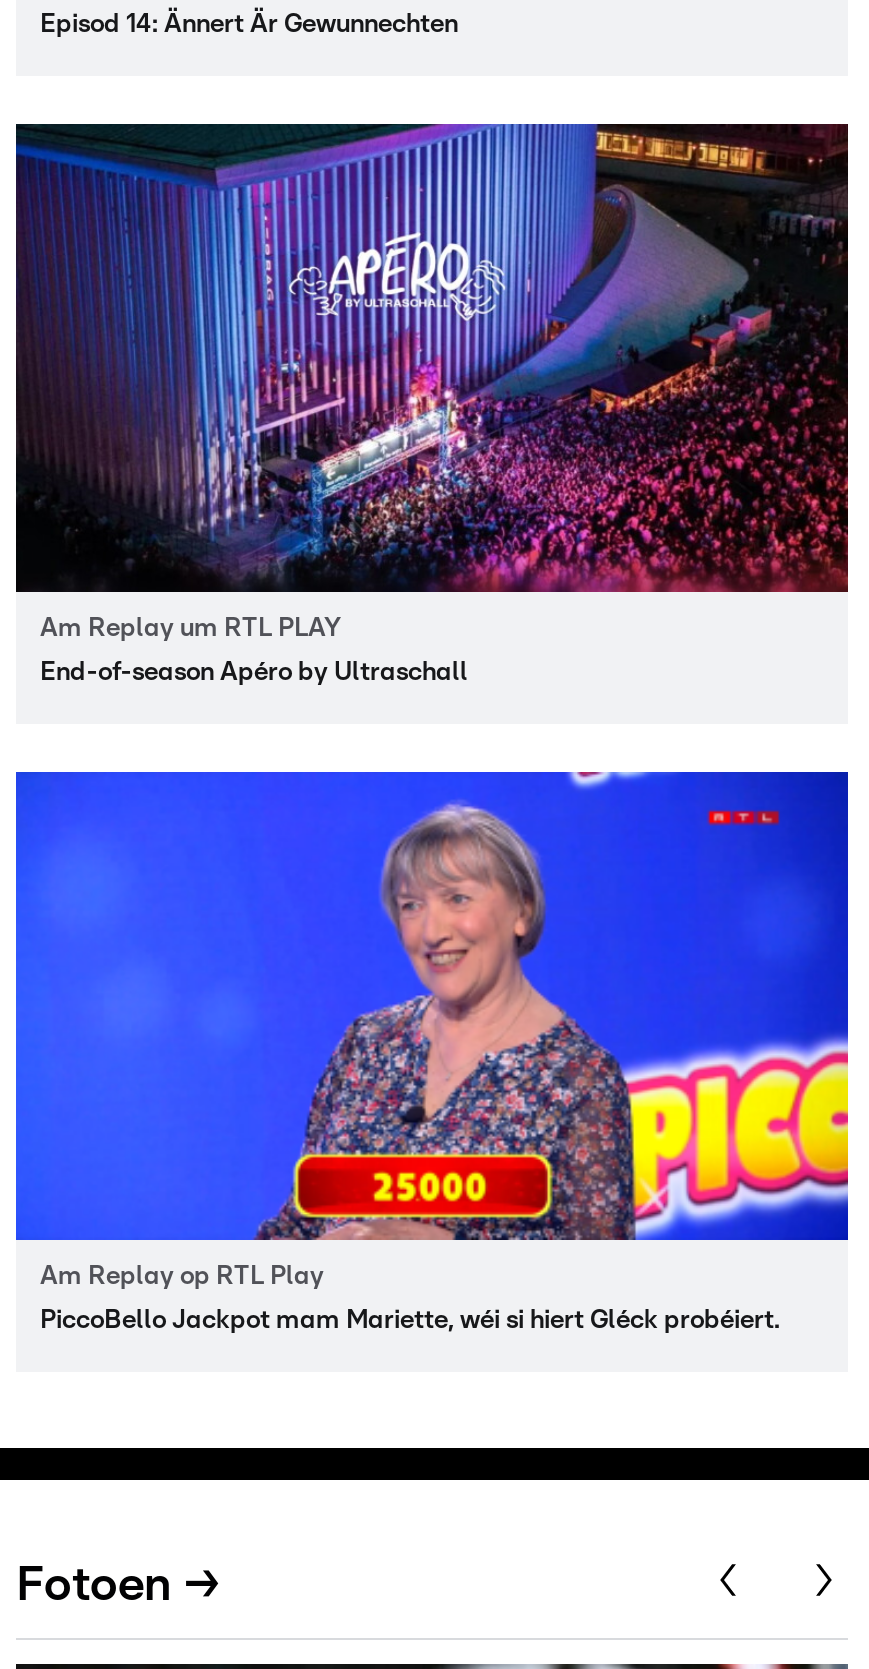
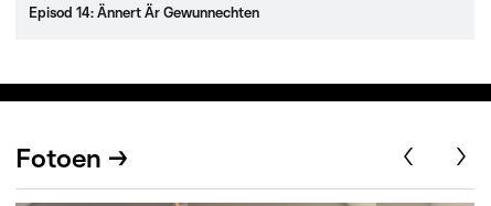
[14,121,850,685] [image] | Am Replay um RTL PLAY | End-of-season Apéro by Ultraschall -> none
[14,771,850,1333] [image] | Am Replay op RTL Play | PiccoBello Jackpot mam Mariette, wéi si hiert Gléck probéiert. -> none

